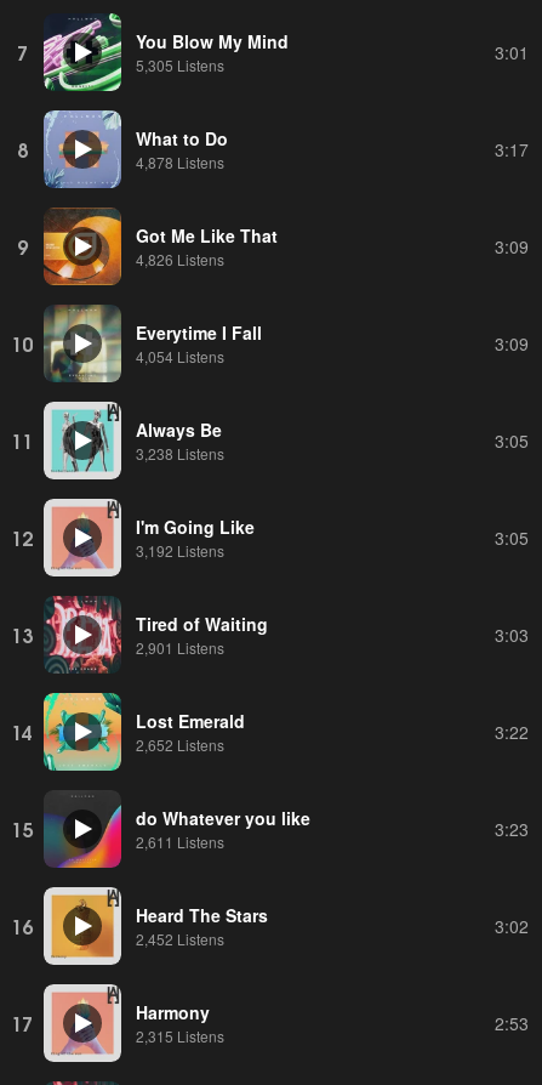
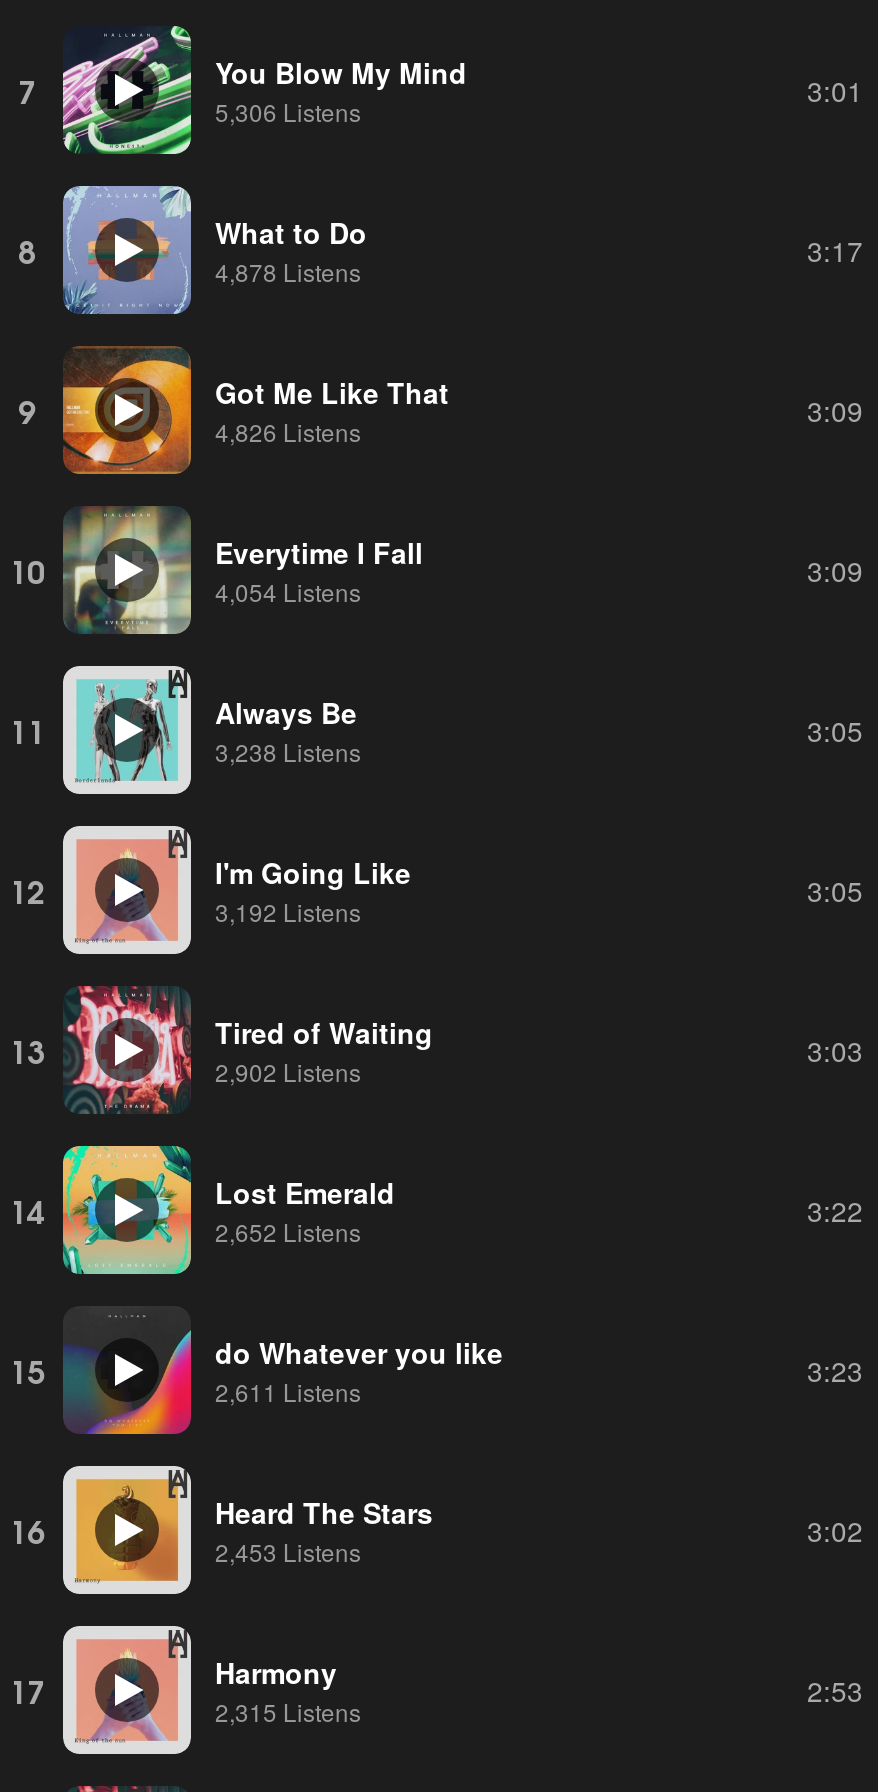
[136,54,224,75] 5,305 Listens -> [215,93,361,127] 5,306 Listens
[136,637,224,657] 2,901 Listens -> [215,1053,361,1087] 2,902 Listens
[136,928,224,948] 2,452 Listens -> [215,1533,361,1567] 2,453 Listens

